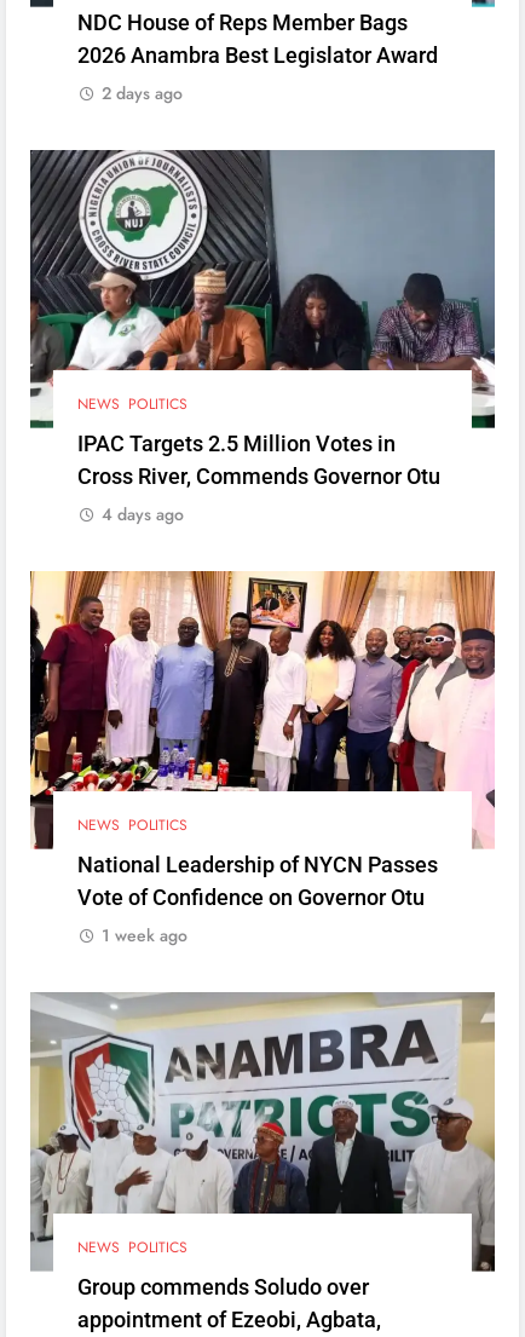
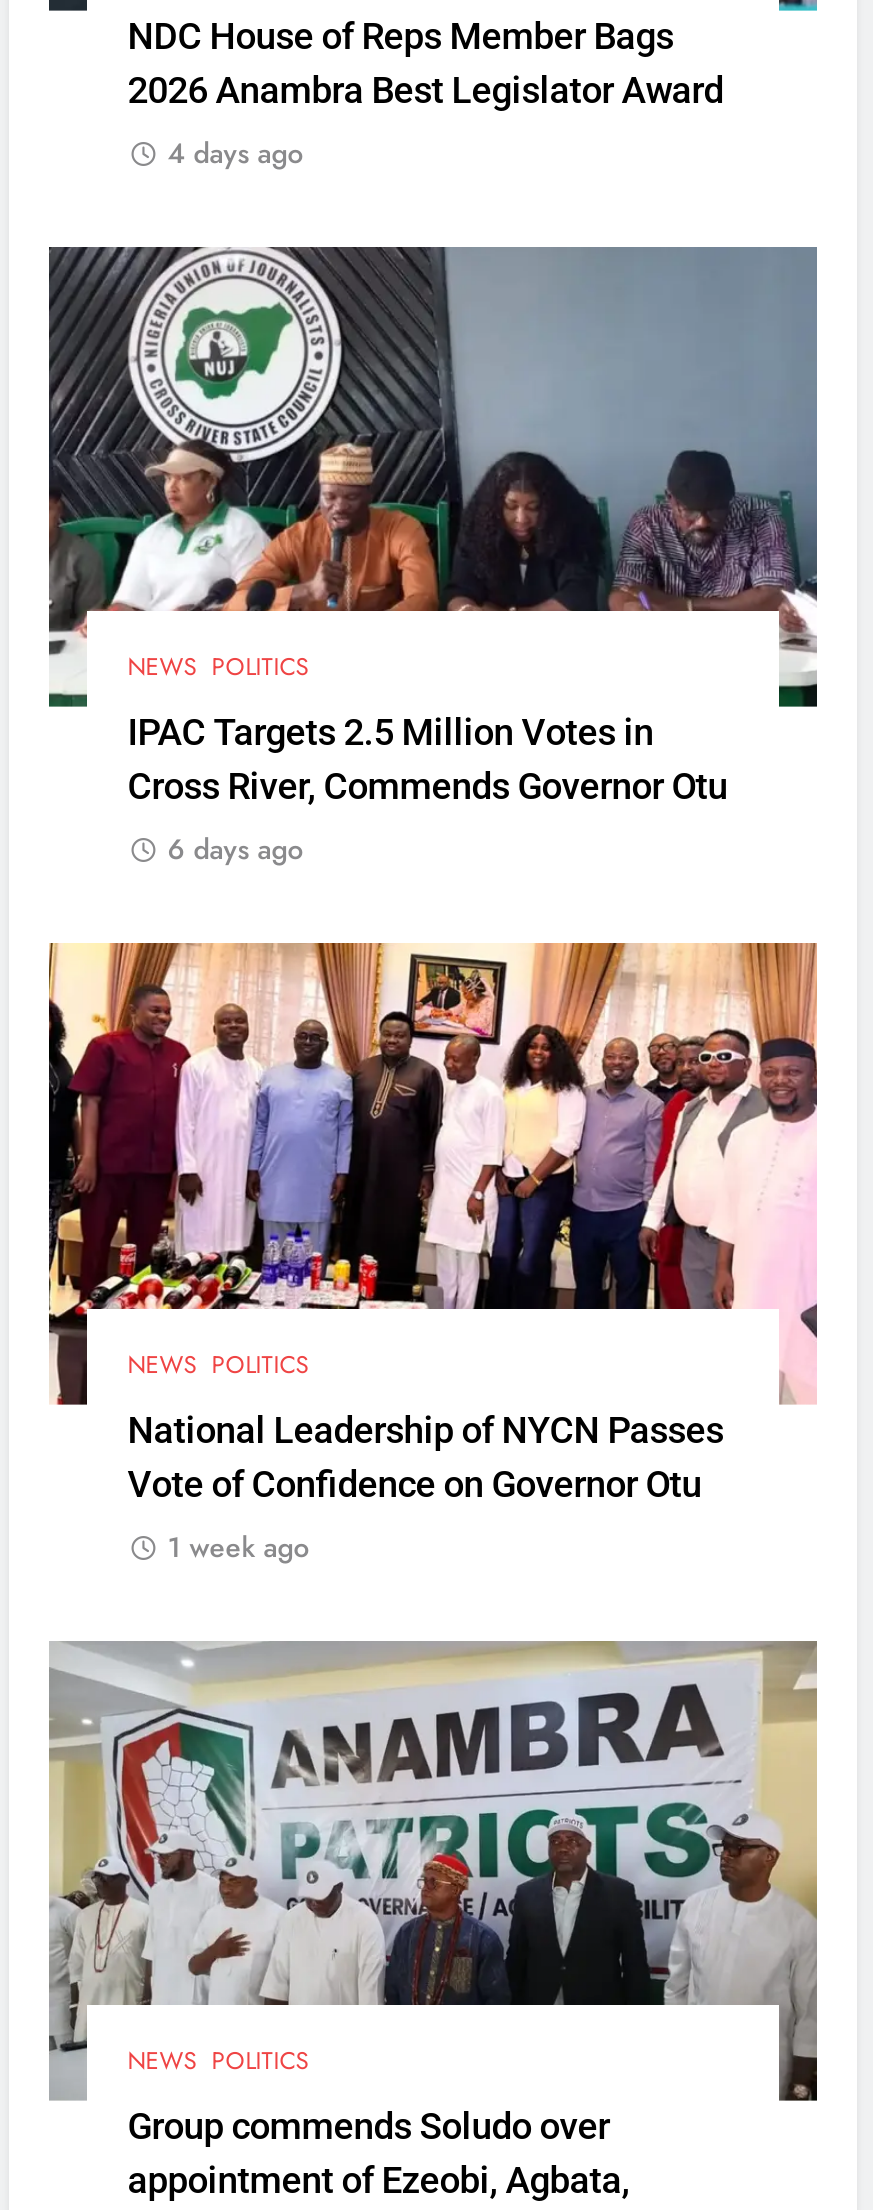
[102,80,183,105] 2 days ago -> [167,133,303,173] 4 days ago
[102,502,184,526] 4 days ago -> [167,830,303,870] 6 days ago

